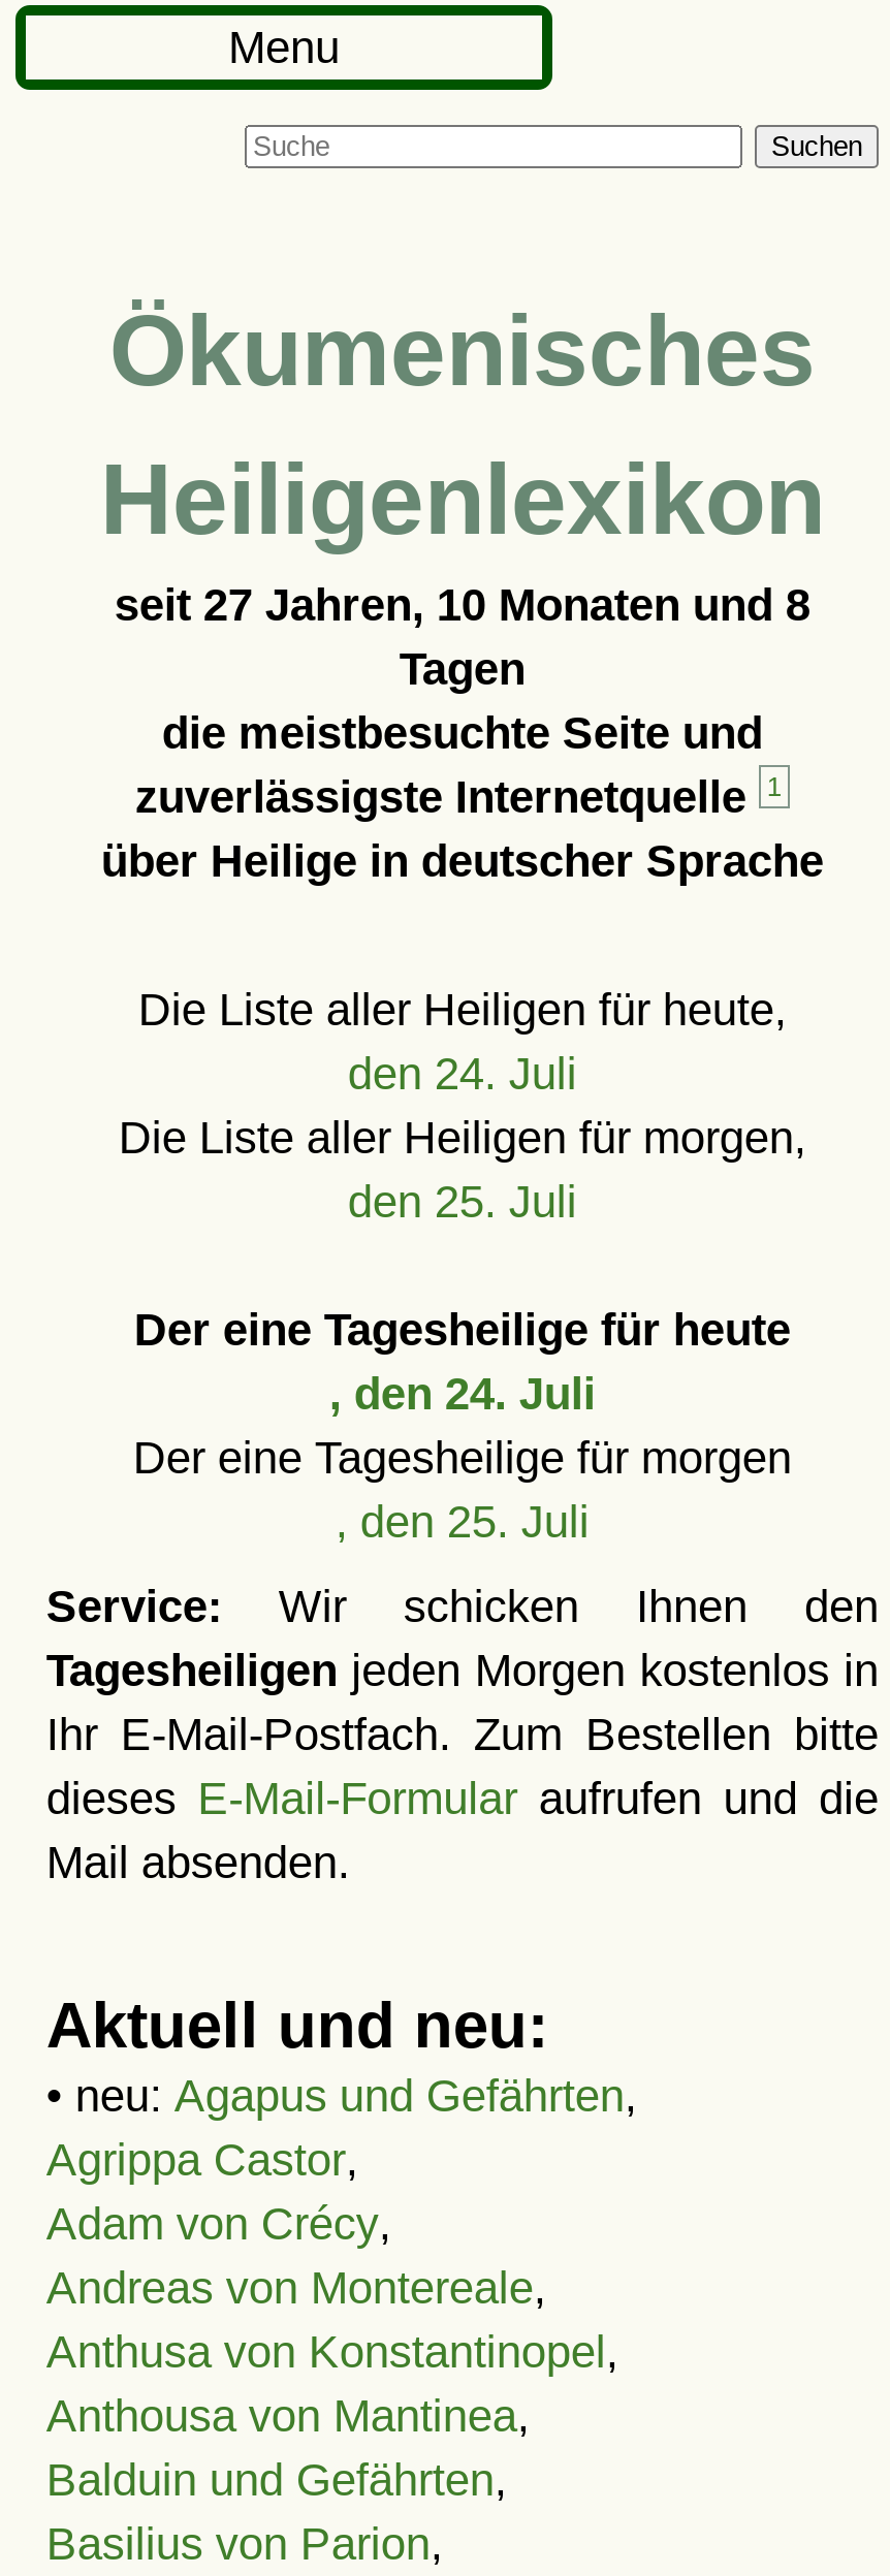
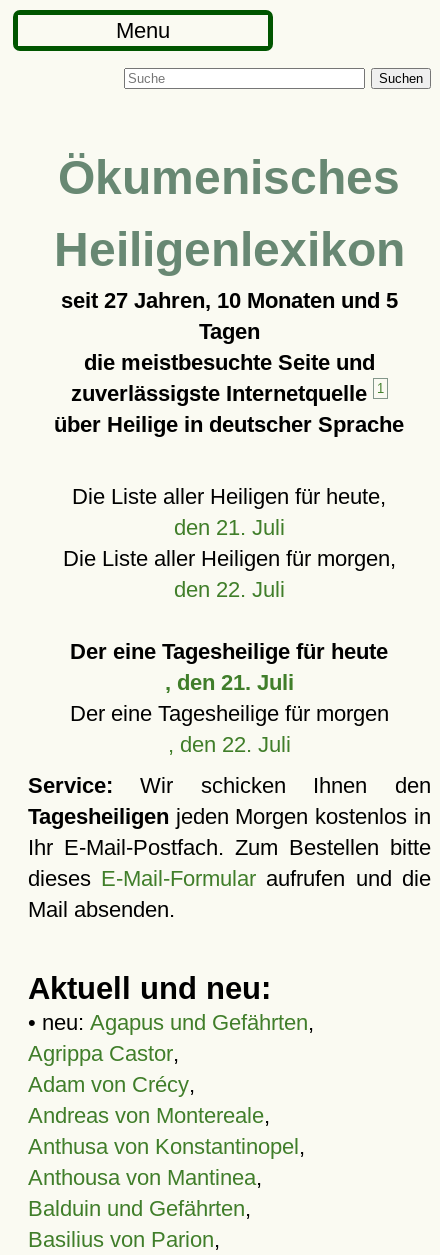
[114,579,810,631] seit 27 Jahren, 10 Monaten und 8 -> [61,288,398,313] seit 27 Jahren, 10 Monaten und 5
[348,1048,577,1100] den 24. Juli -> [174,515,285,540] den 21. Juli
[348,1176,577,1228] den 25. Juli -> [174,577,285,602] den 22. Juli
[329,1368,596,1420] , den 24. Juli -> [165,670,294,695] , den 21. Juli
[335,1496,589,1548] , den 25. Juli -> [168,732,291,757] , den 22. Juli

